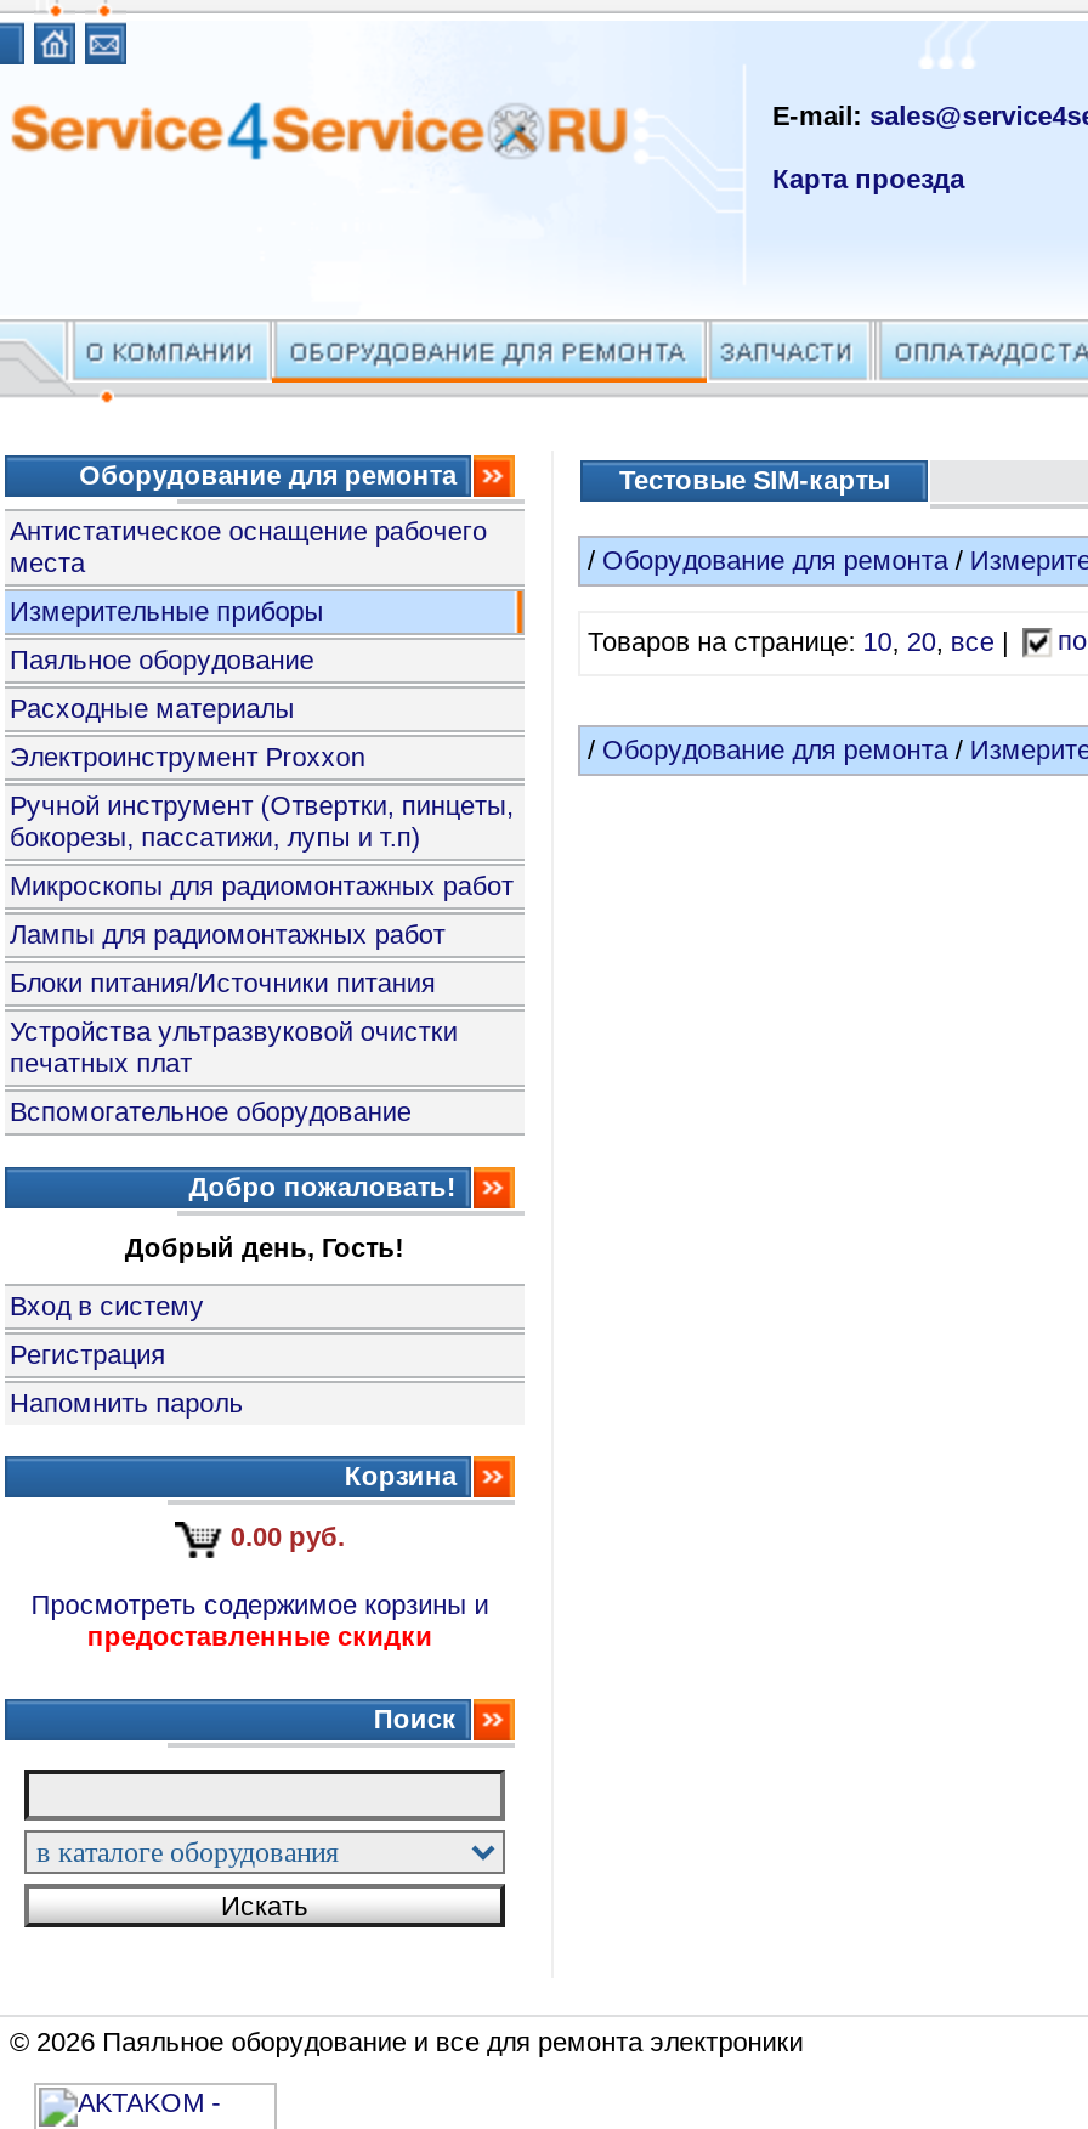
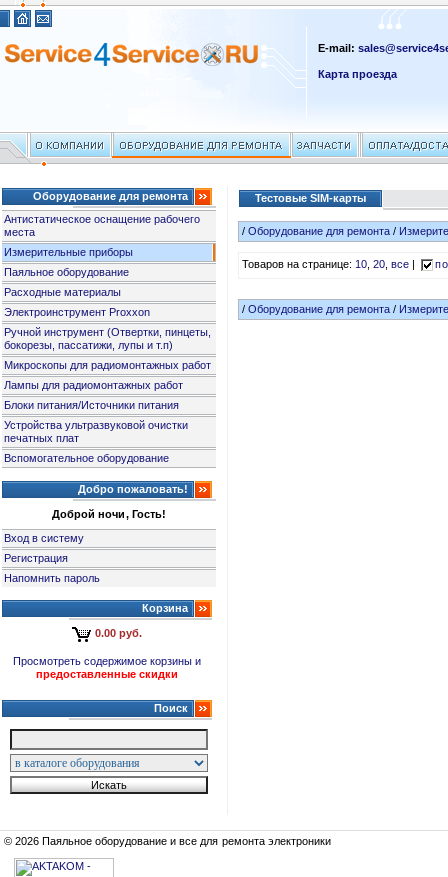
[125,1233,405,1262] Добрый день, Гость! -> [52,508,166,520] Доброй ночи, Гость!

